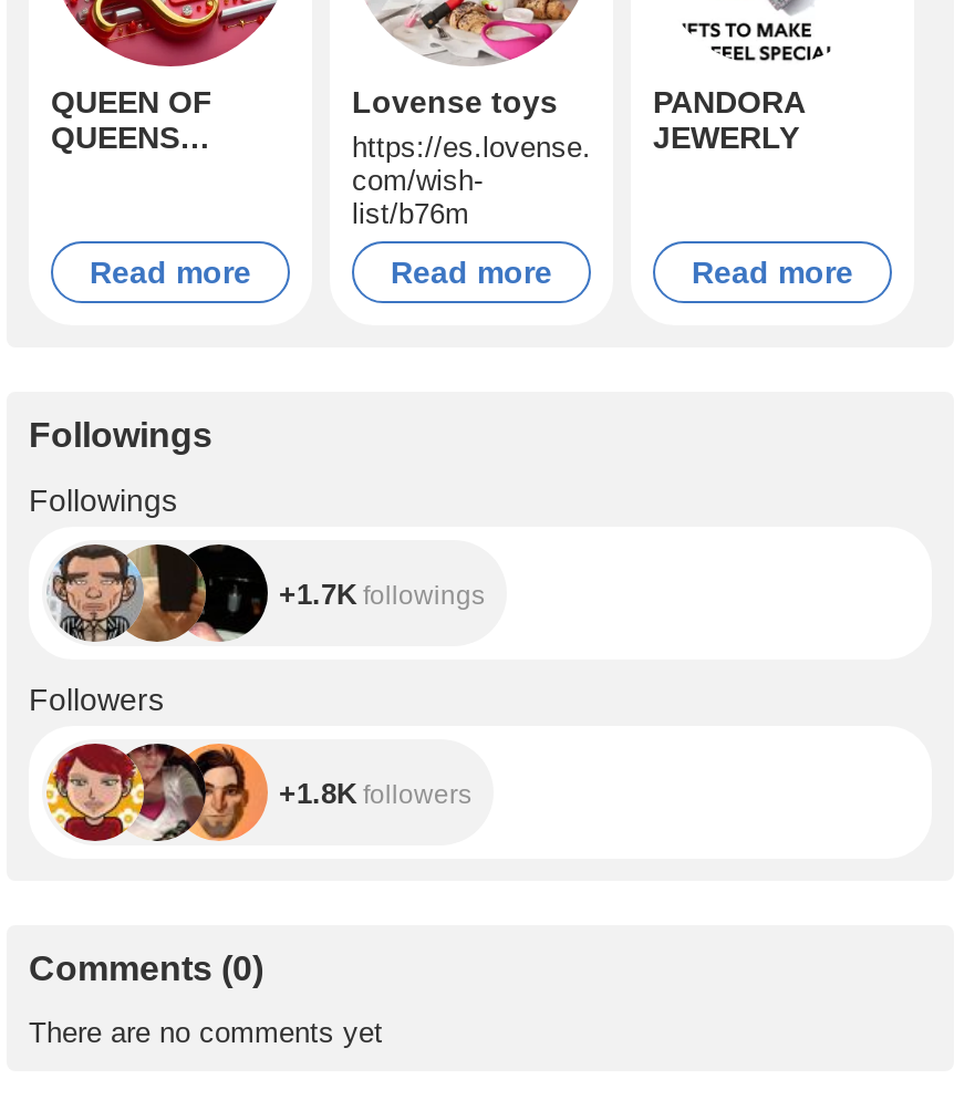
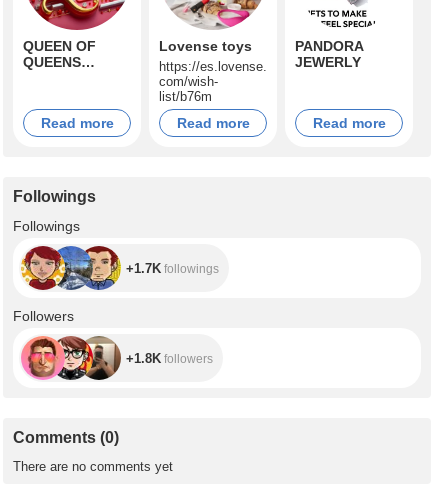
[49,542,270,642] [image] -> [21,245,122,291] [image]
[46,741,270,843] [image] -> [21,335,122,381] [image]

